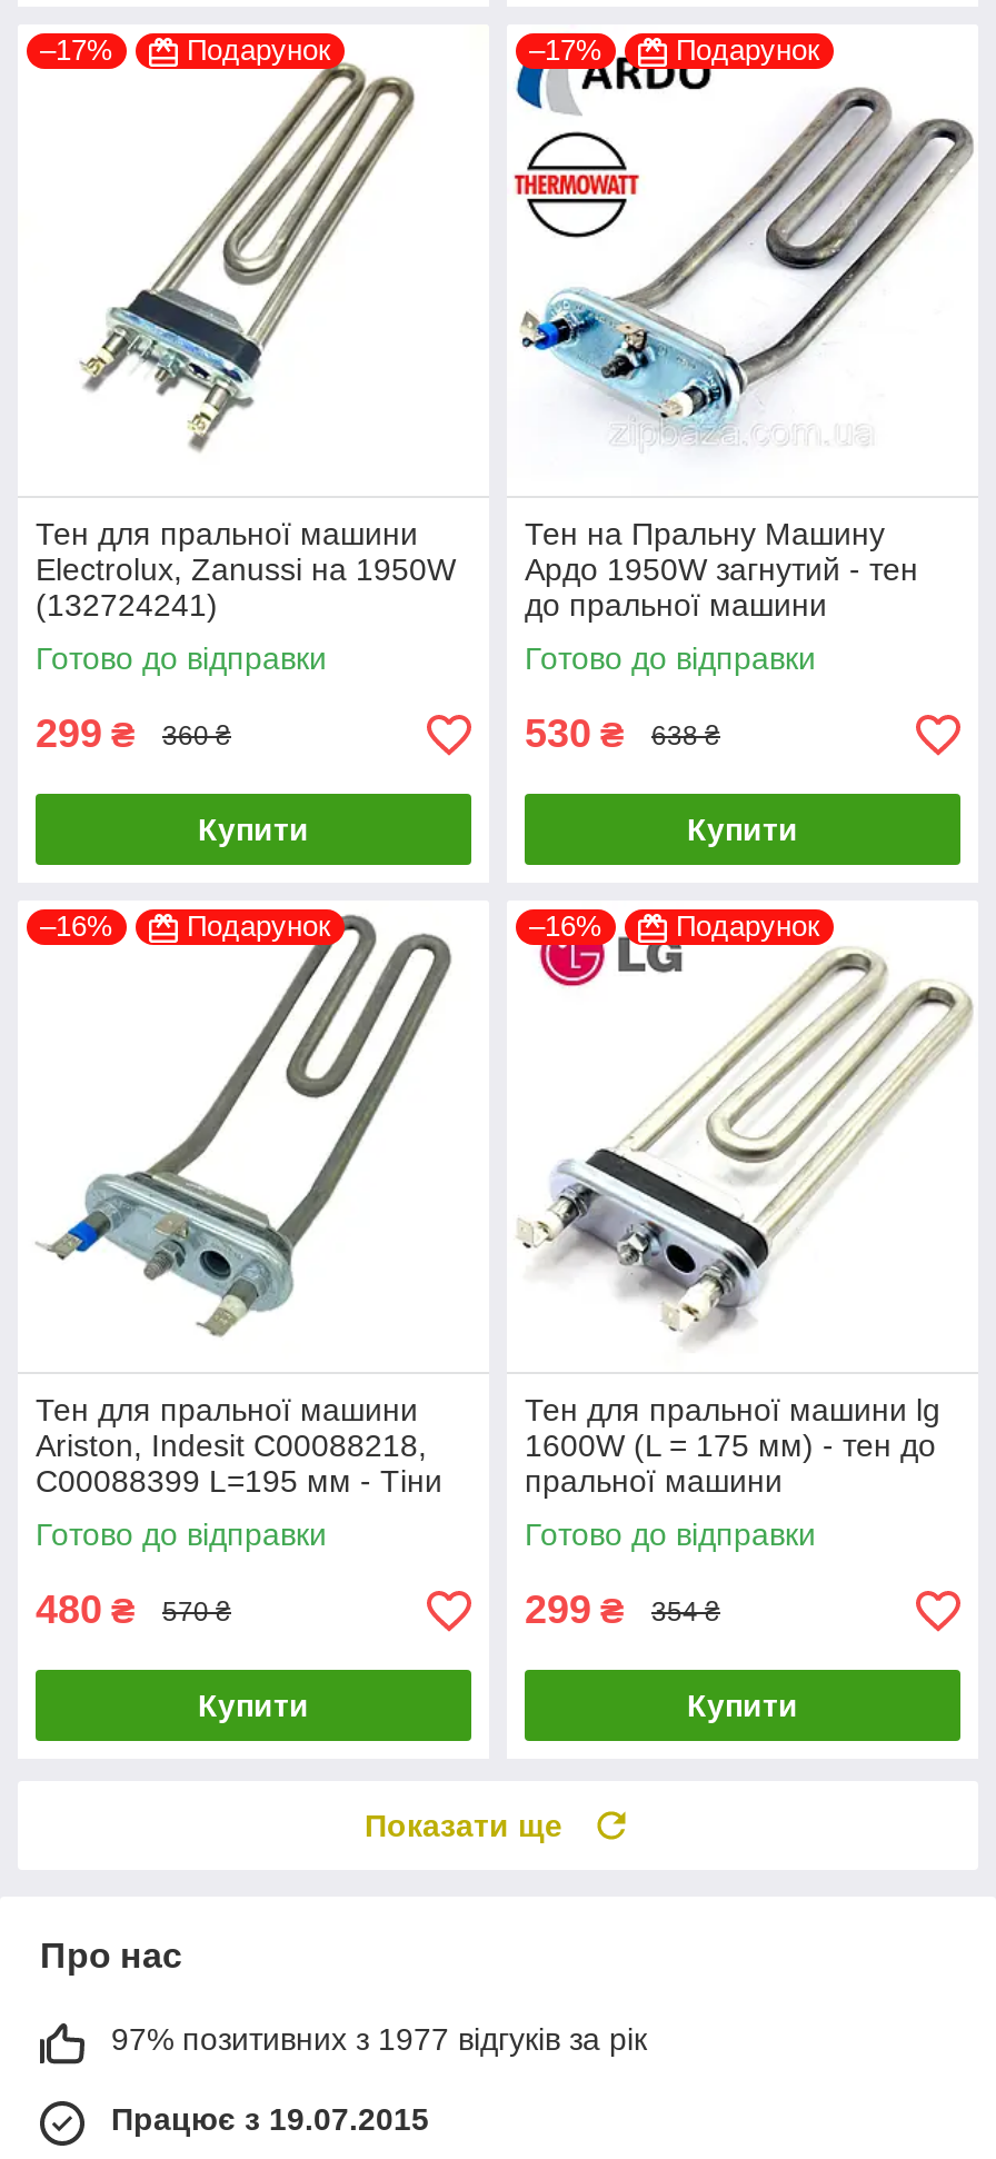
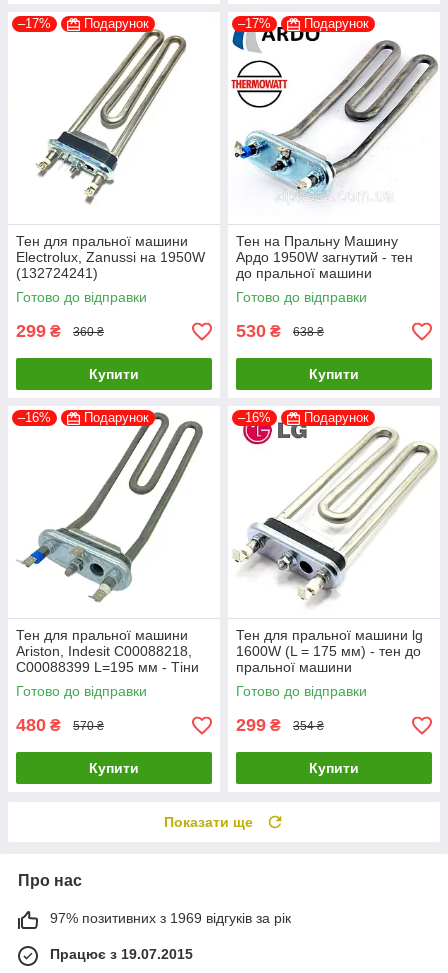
[111,2021,647,2057] 97% позитивних з 1977 відгуків за рік -> [50,910,291,926] 97% позитивних з 1969 відгуків за рік

